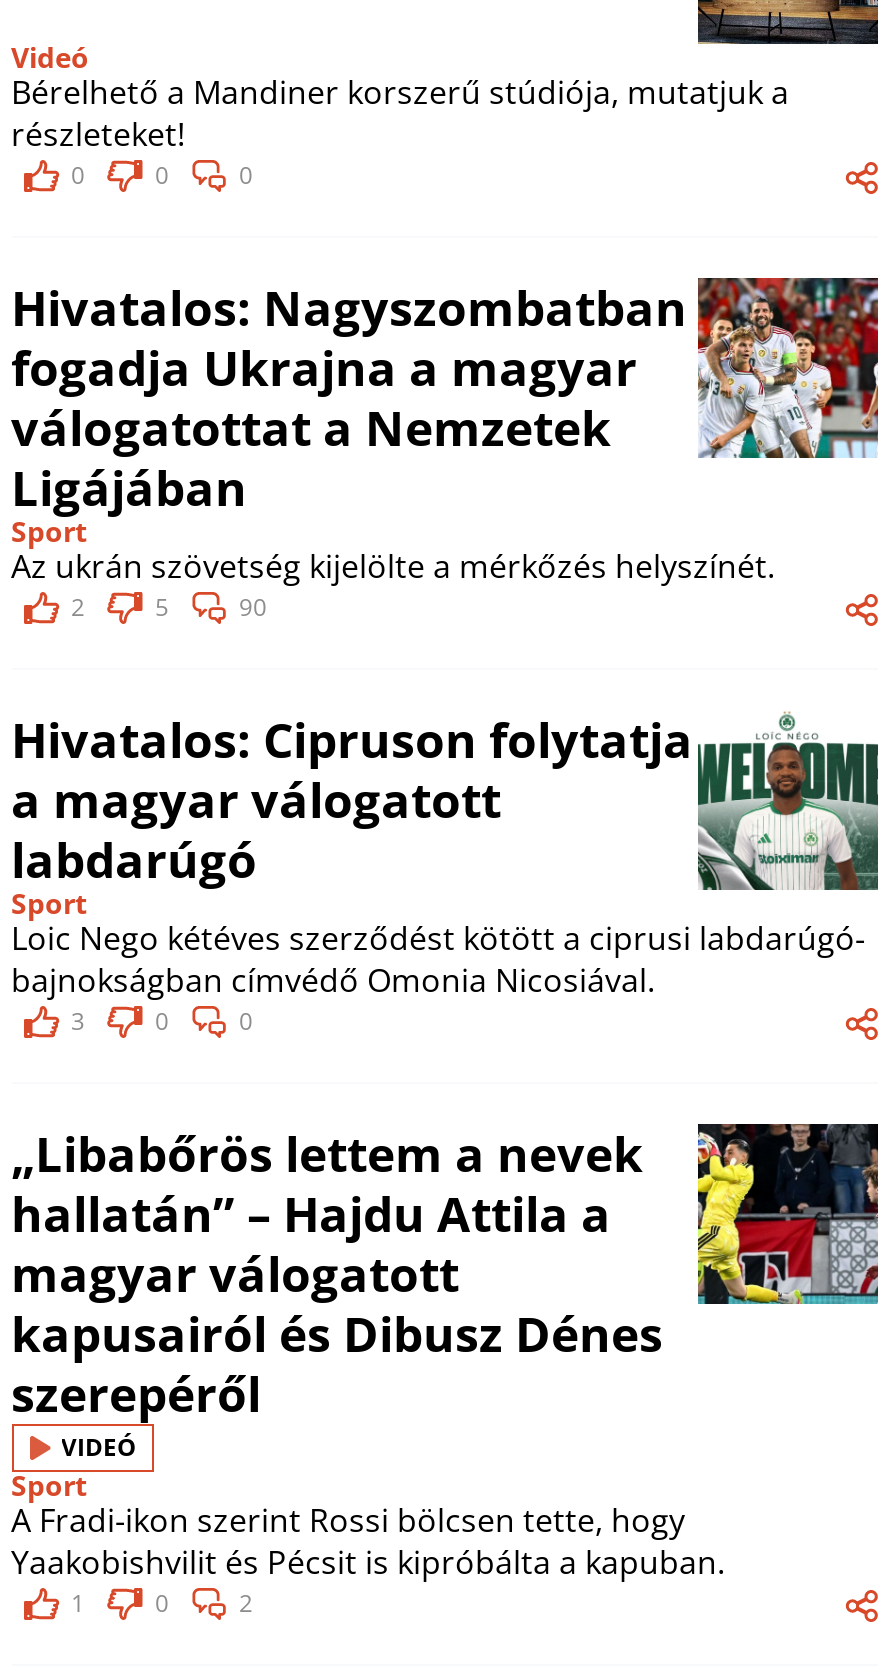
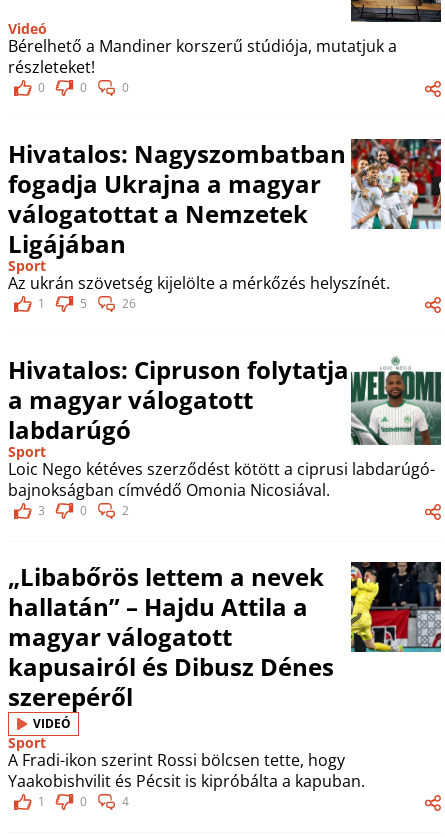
[71,589,85,623] 2 -> [37,295,44,312] 1
[239,589,267,623] 90 -> [121,295,135,312] 26
[239,1003,253,1037] 0 -> [121,502,128,519] 2
[239,1585,253,1619] 2 -> [121,793,128,810] 4

